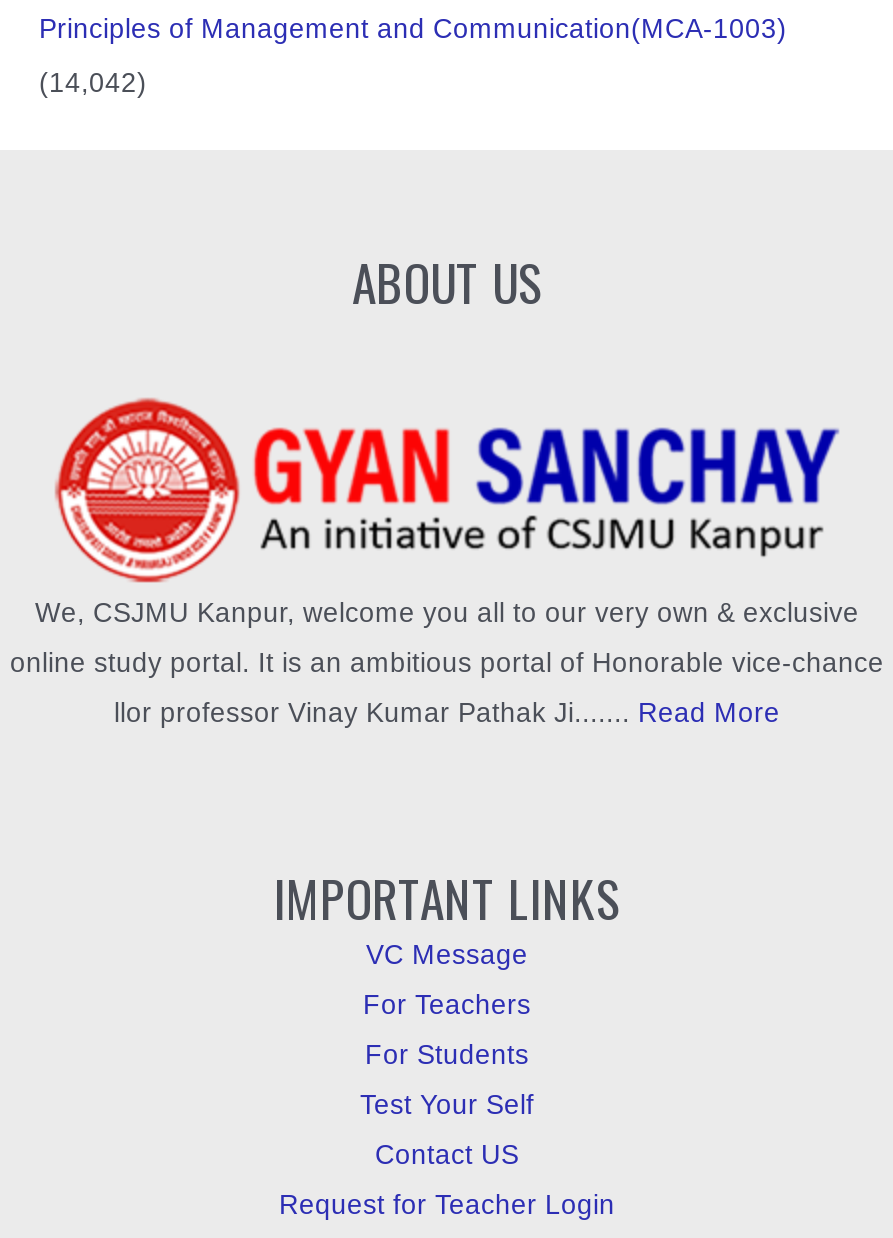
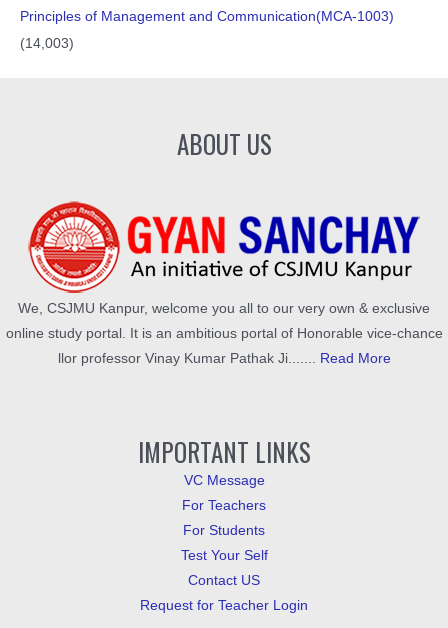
[39,67,147,97] (14,042) -> [20,36,74,51] (14,003)

